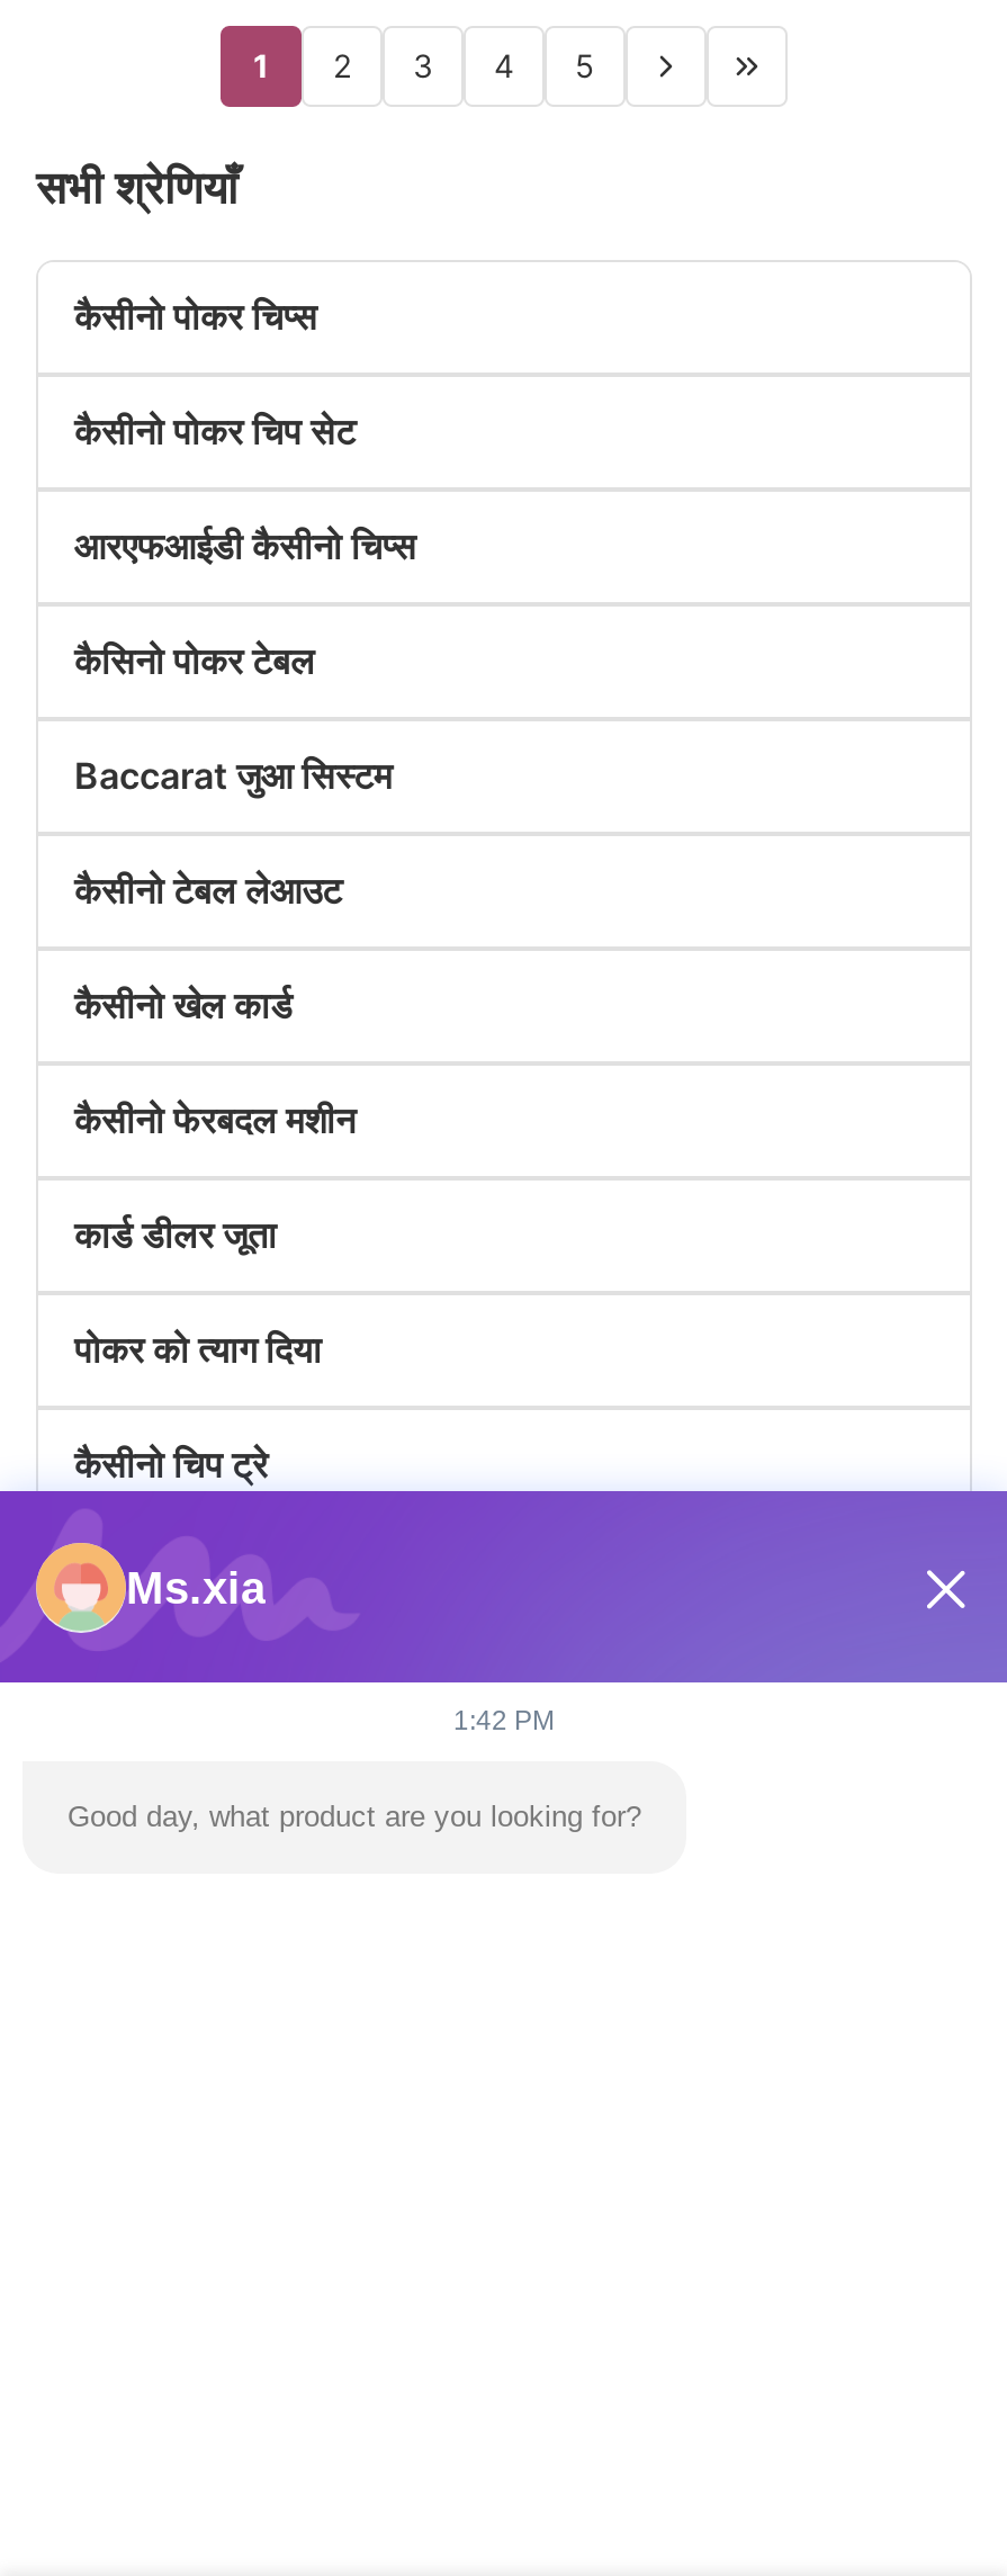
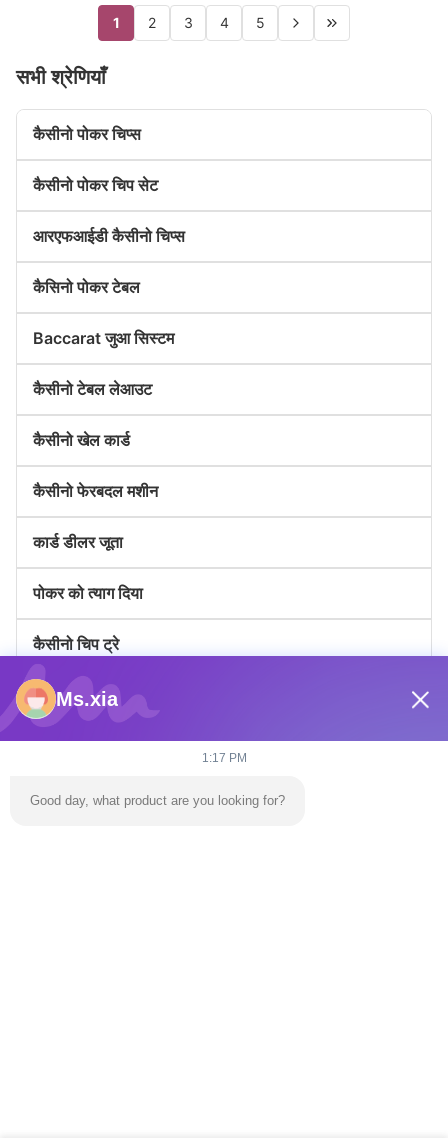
[453,1705,555,1736] 1:42 PM -> [201,751,246,765] 1:17 PM

